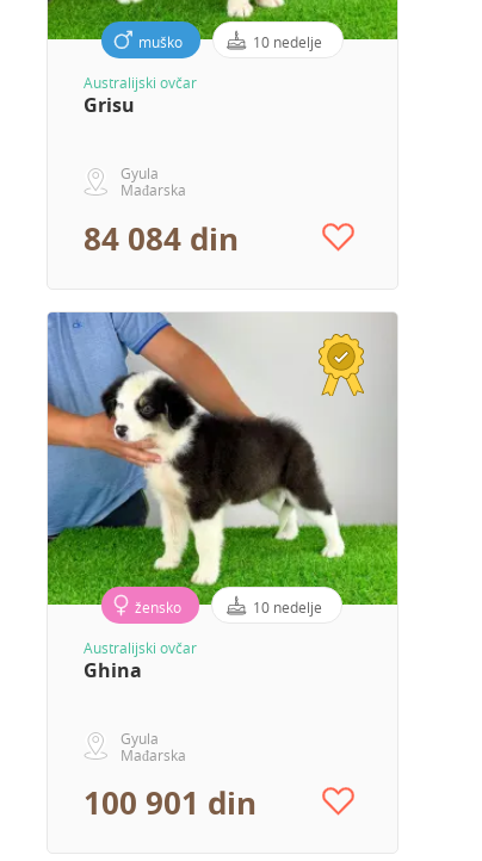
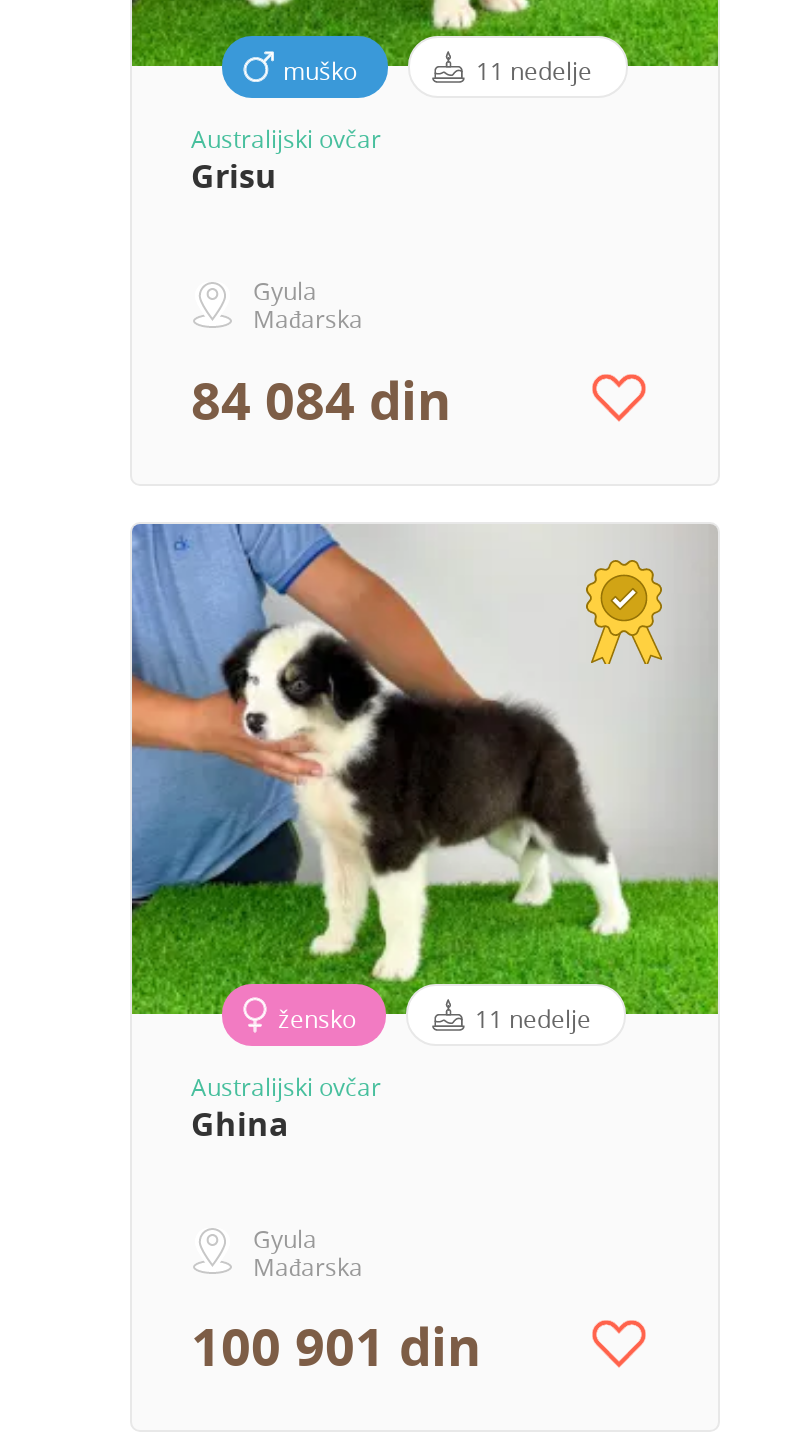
[253,32,322,52] 10 nedelje -> [476,54,592,86] 11 nedelje
[252,597,322,616] 10 nedelje -> [475,1001,591,1033] 11 nedelje

